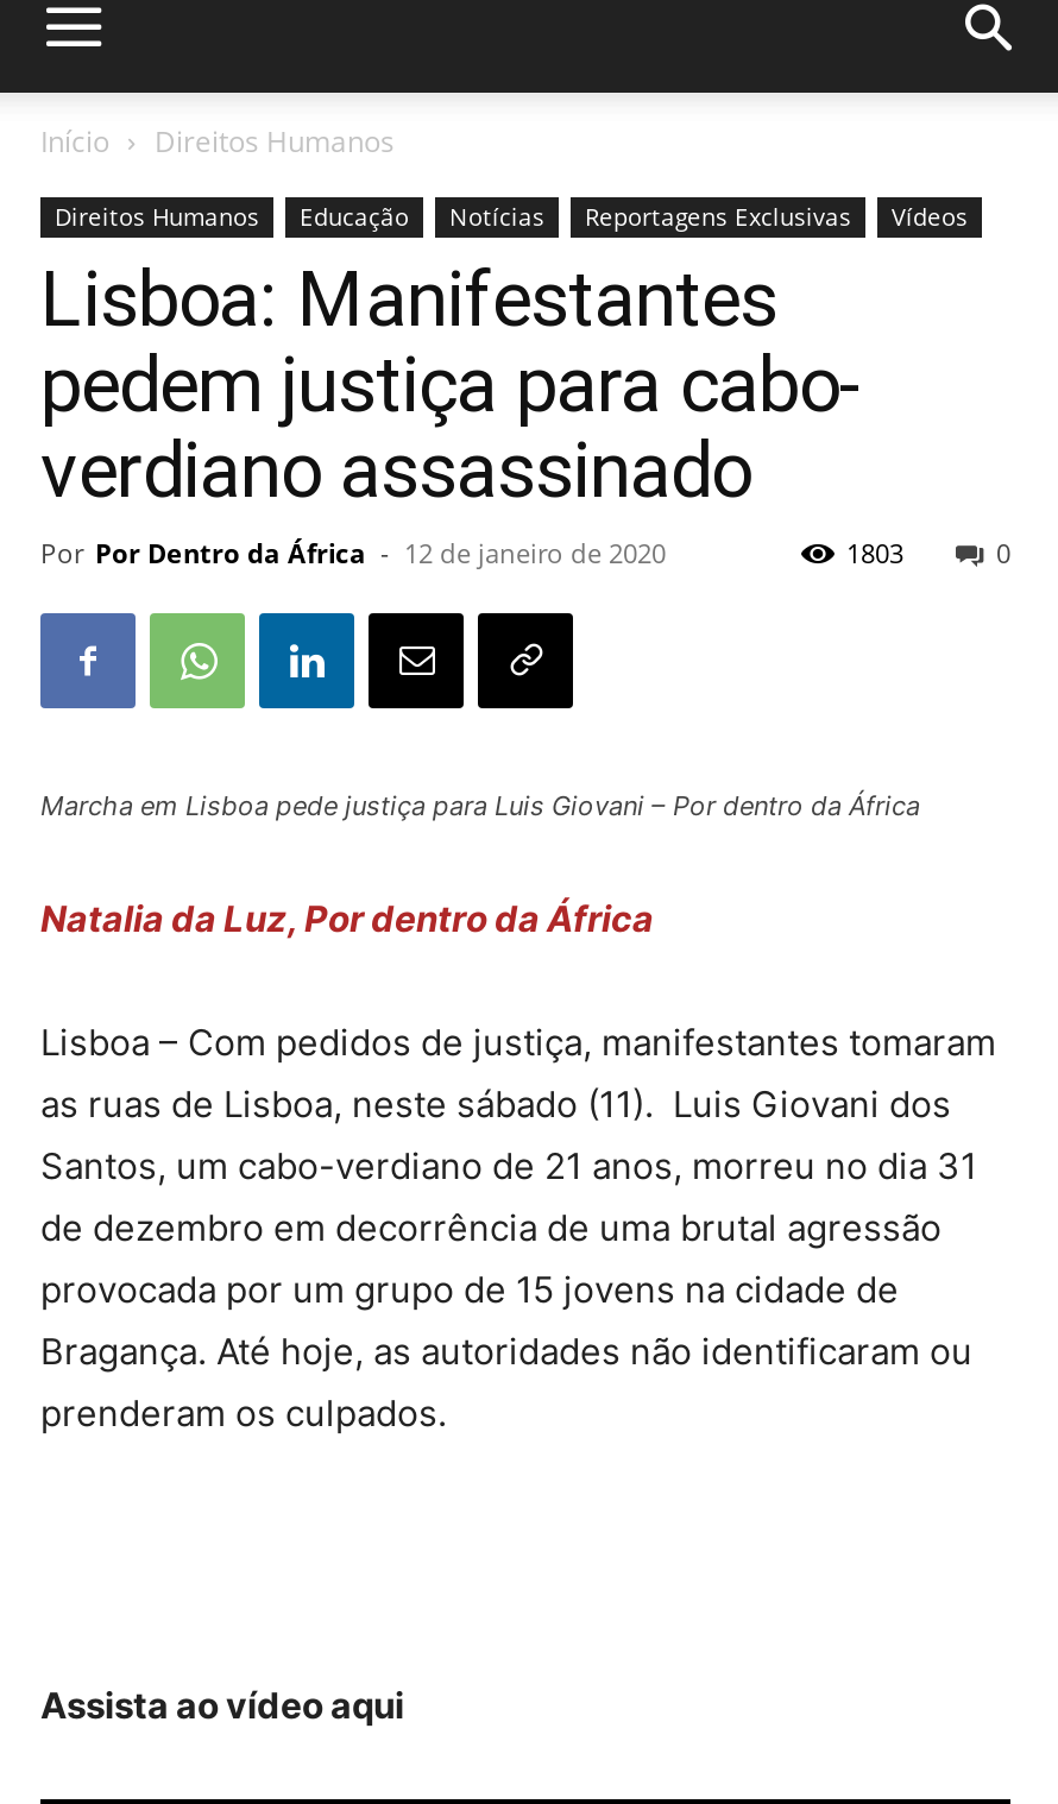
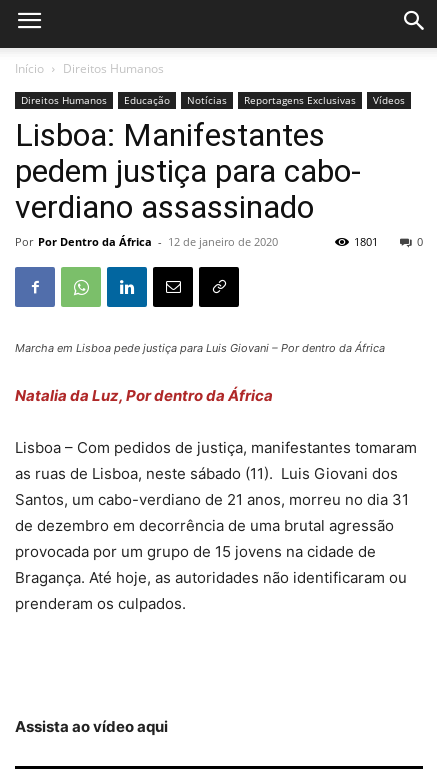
[846,535,903,570] 1803 -> [354,234,378,249] 1801

